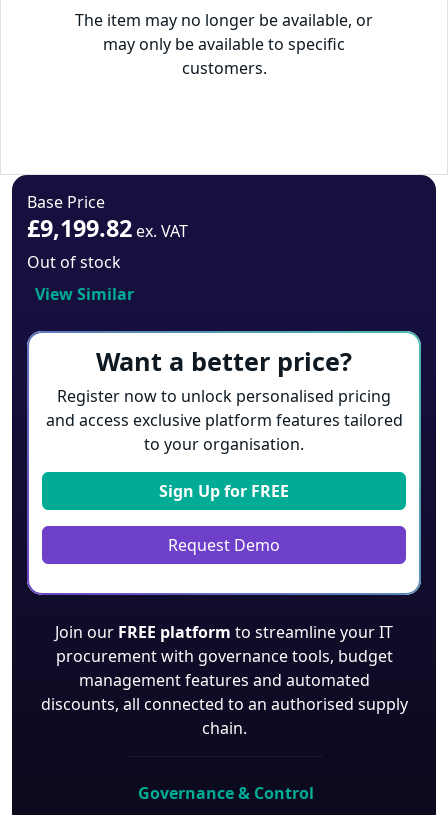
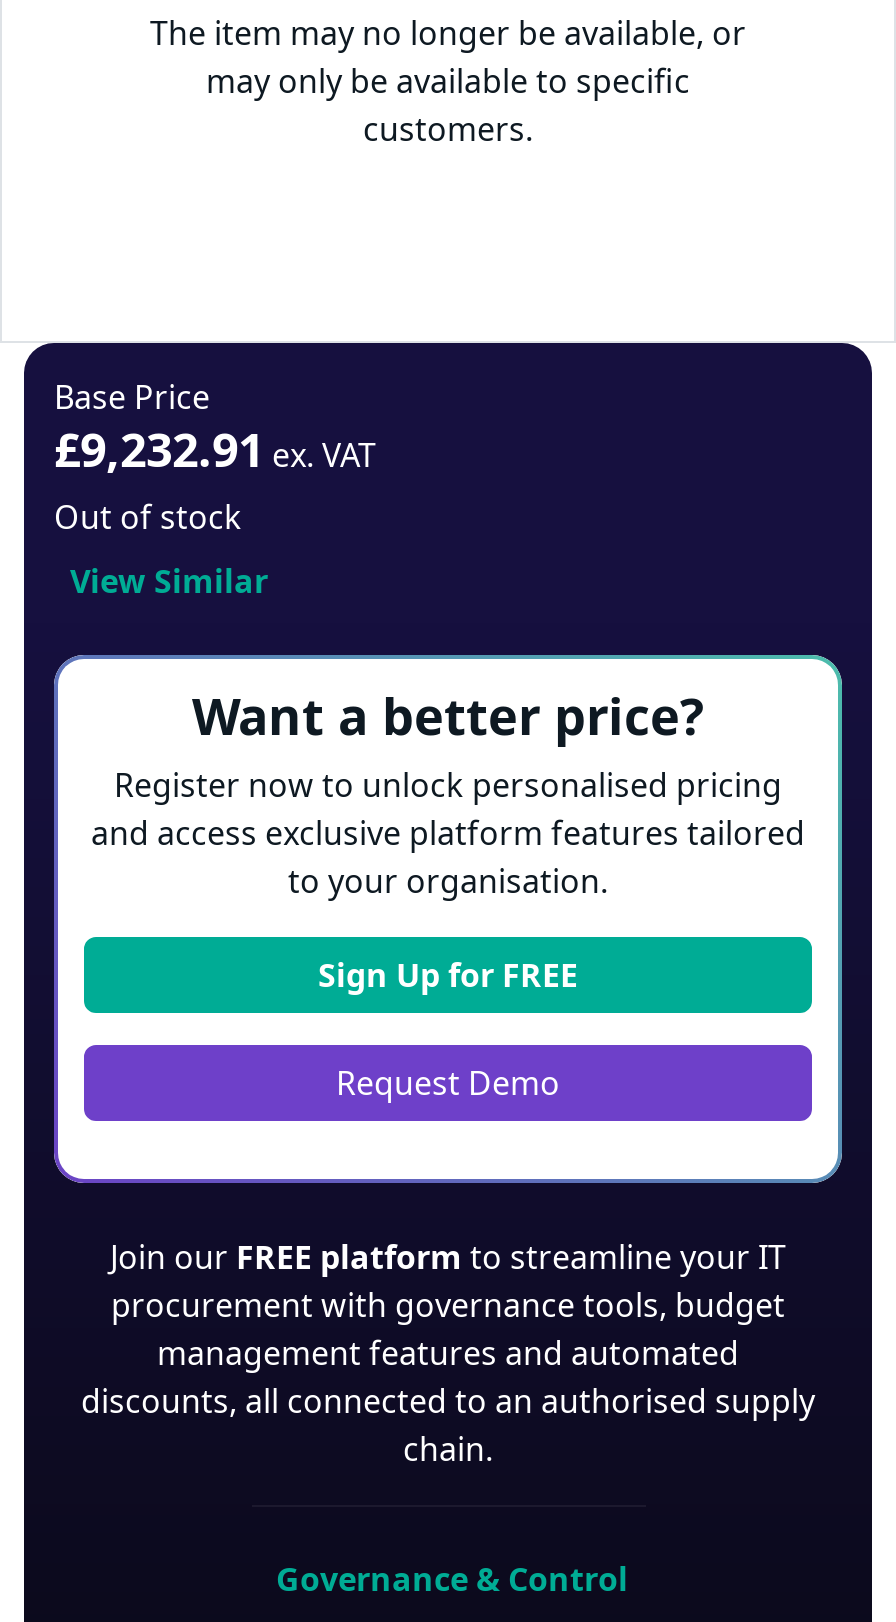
[27,212,188,244] £9,199.82 ex. VAT -> [54,417,376,481] £9,232.91 ex. VAT

